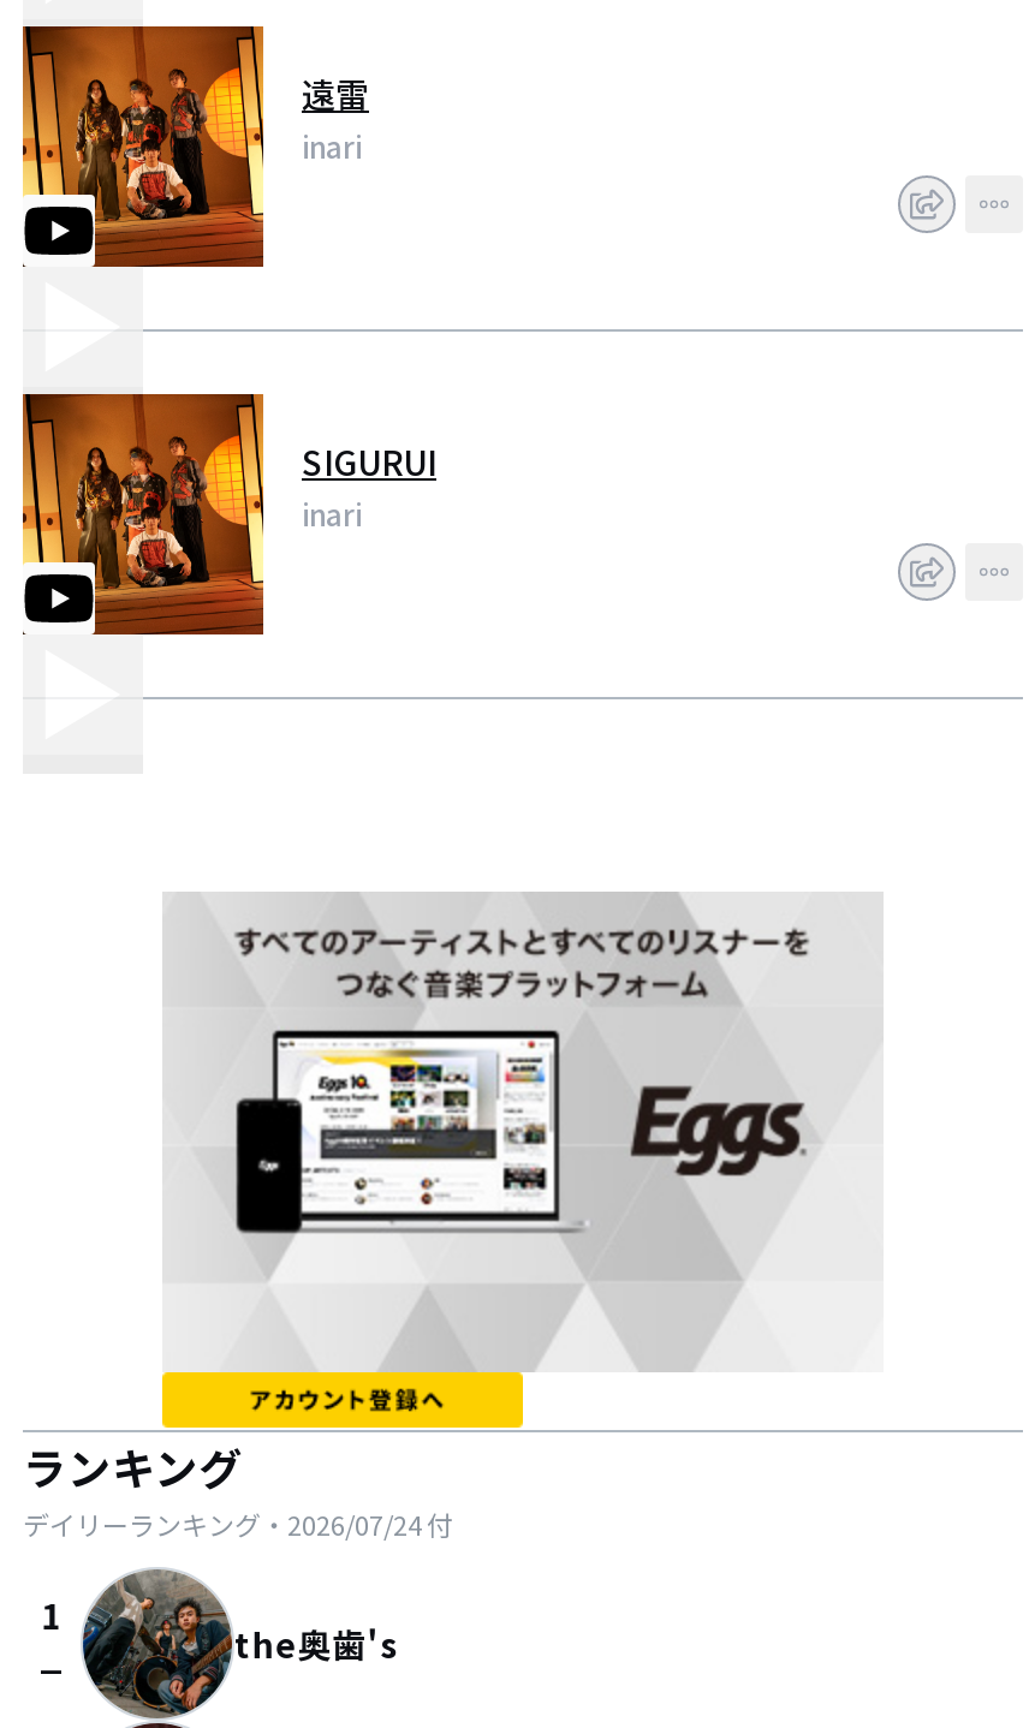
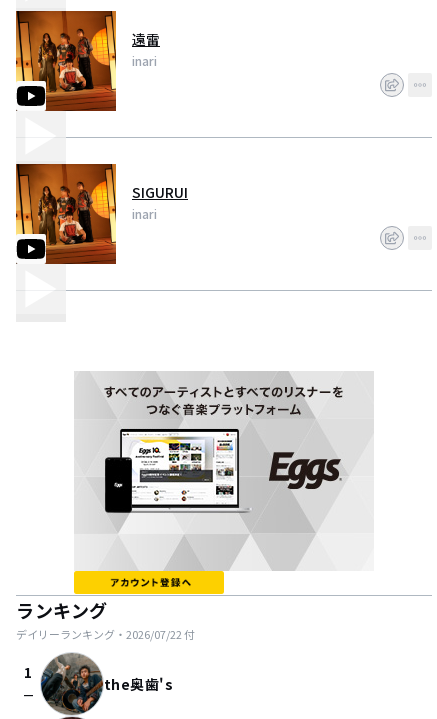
[23,1504,453,1543] デイリーランキング・2026/07/24付 -> [16,626,195,642] デイリーランキング・2026/07/22付

